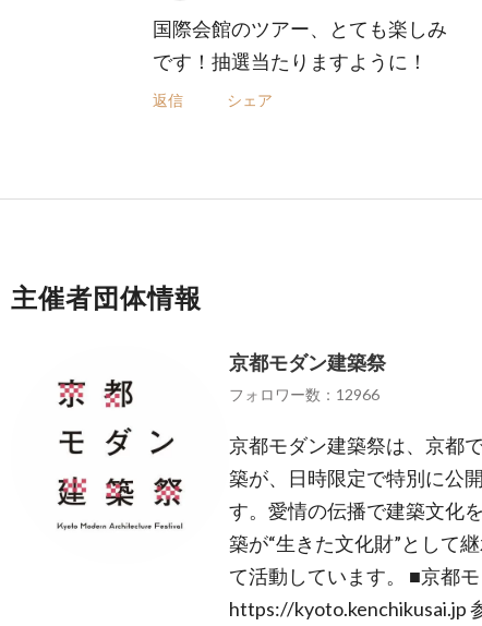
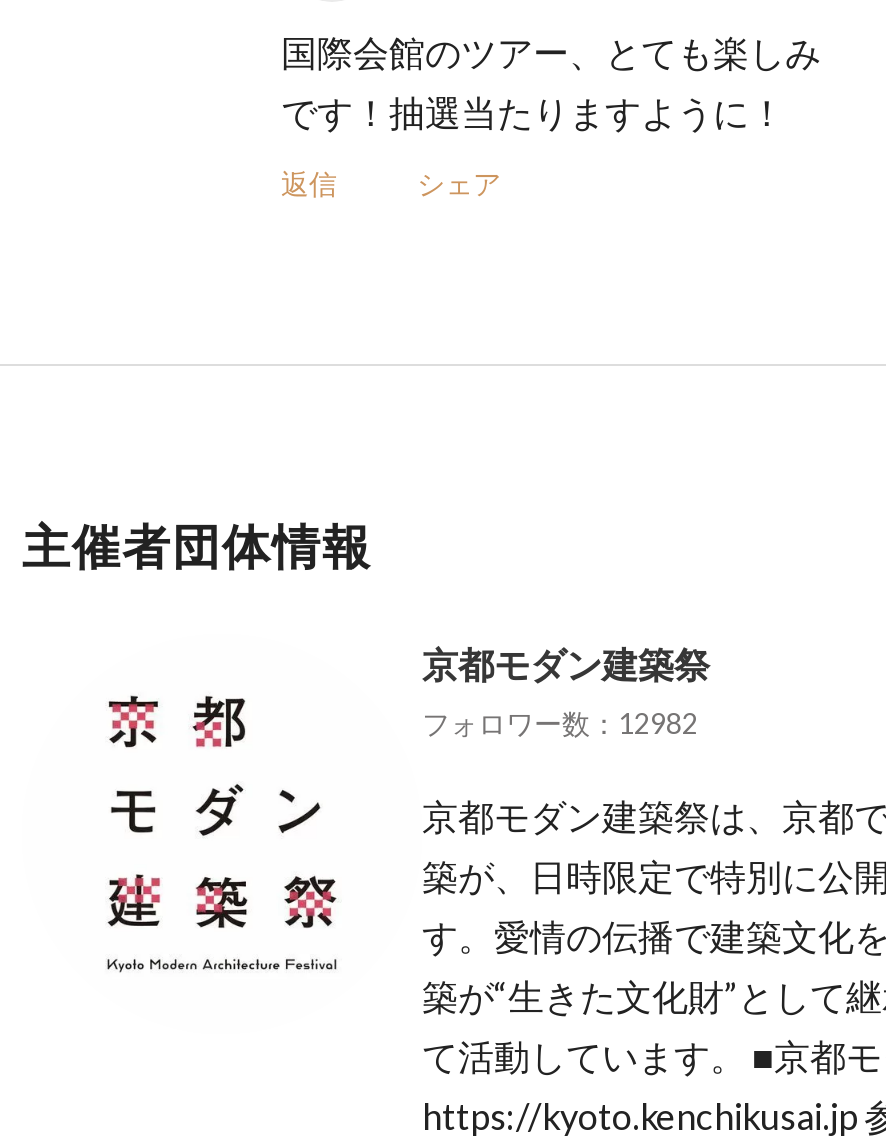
[229,386,379,404] フォロワー数：12966 -> [422,707,698,741] フォロワー数：12982

